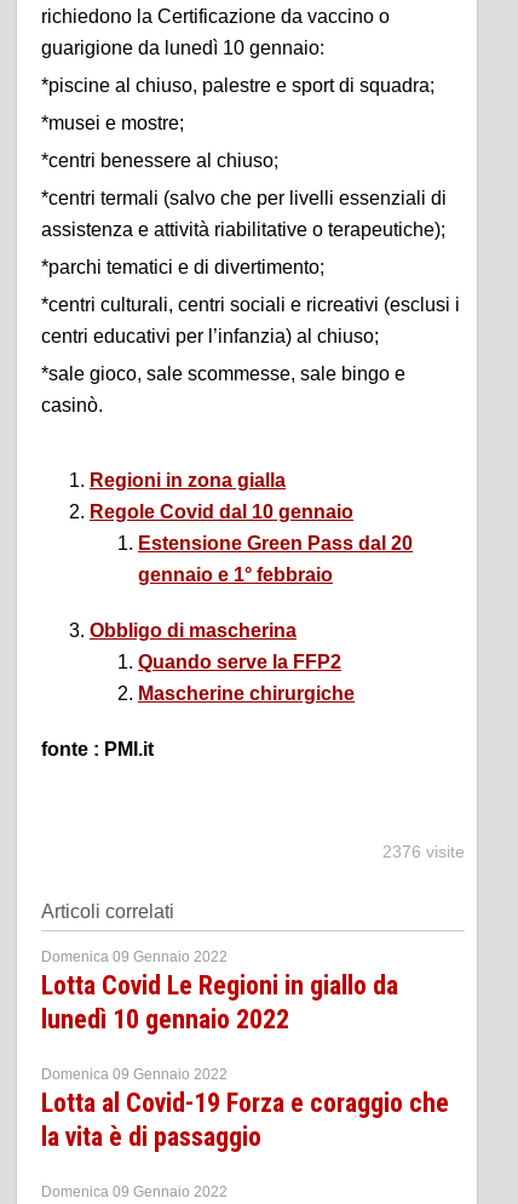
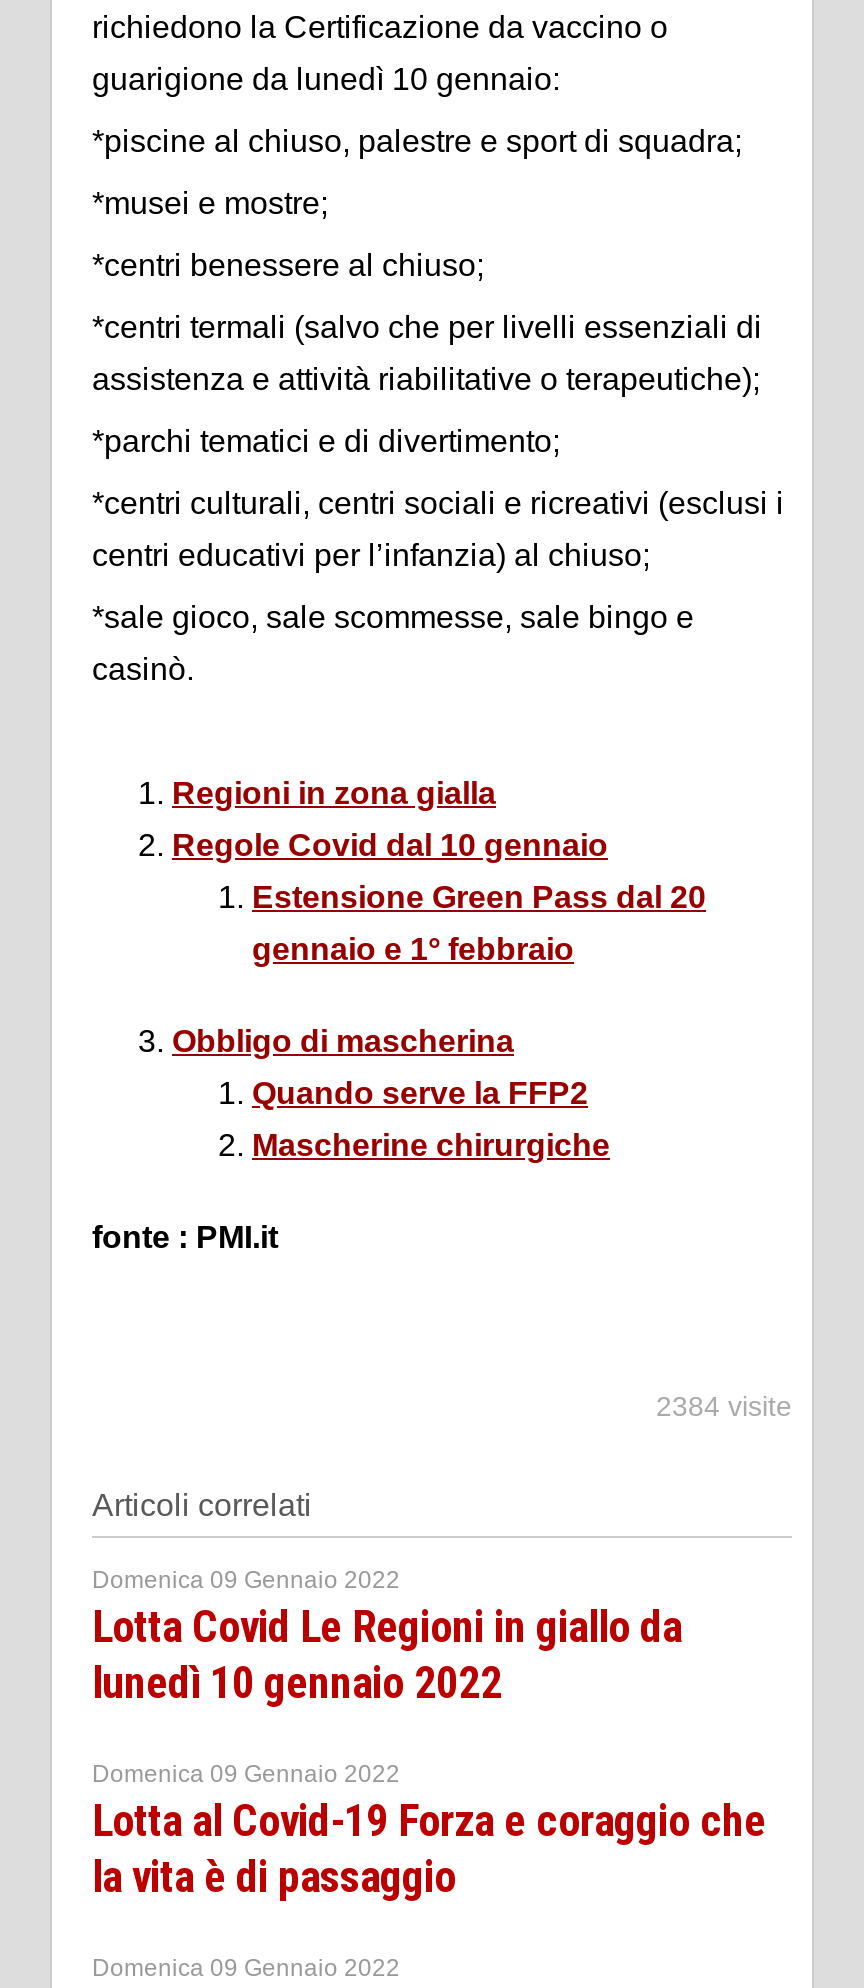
[382,842,465,861] 2376 visite -> [656,1390,792,1422] 2384 visite

